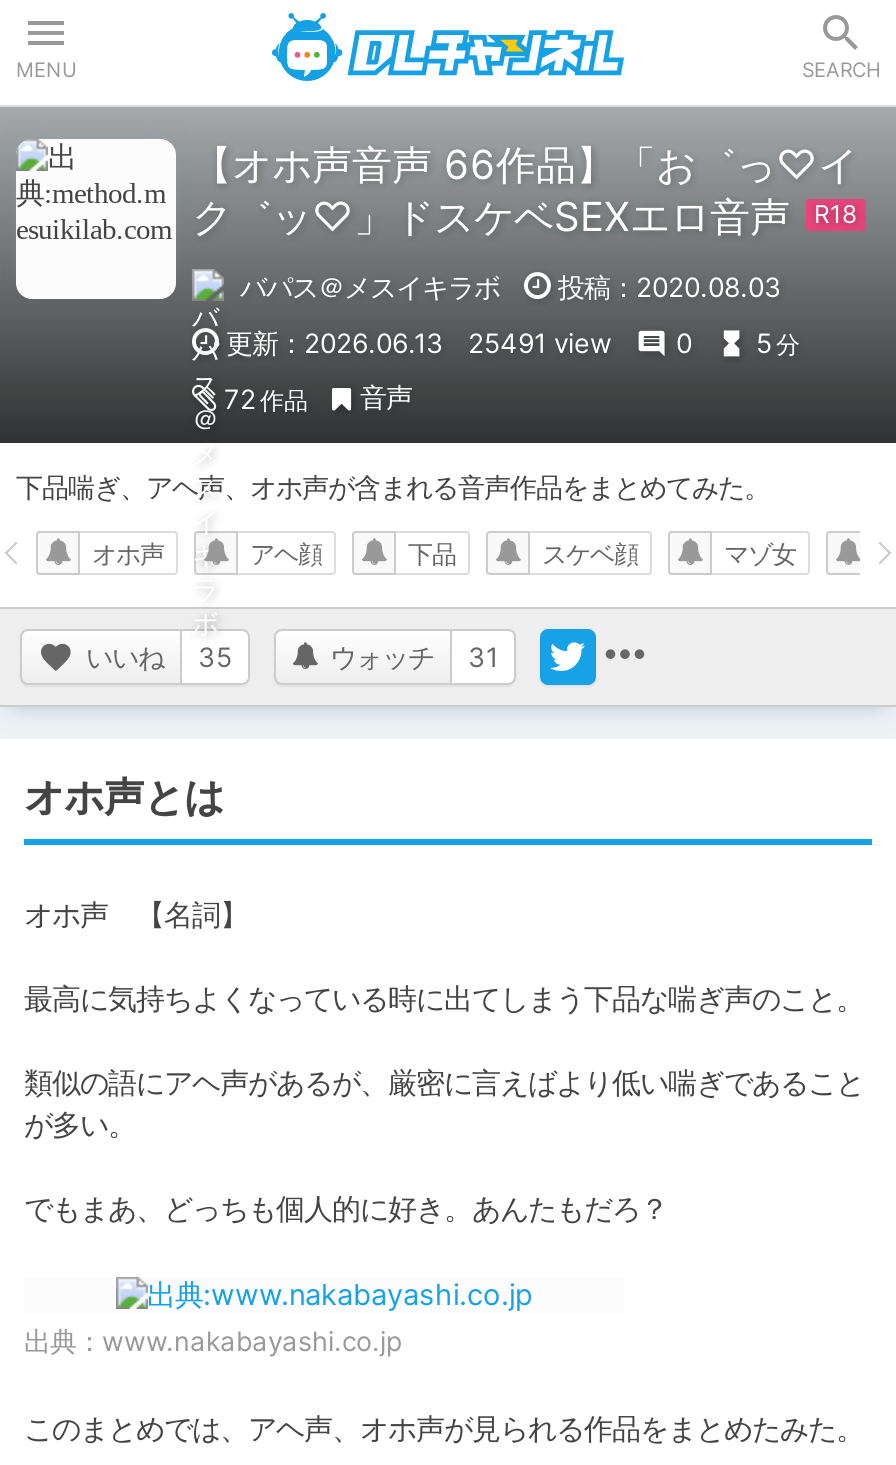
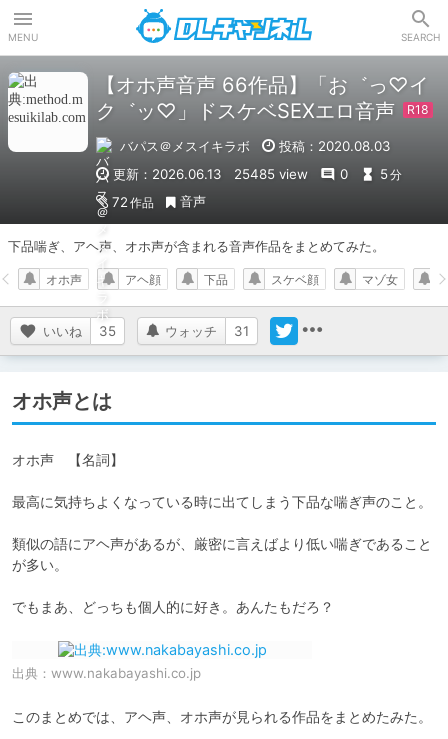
[226,326,800,358] 更新：2026.06.13 25491 view 0 5 分 -> [113,165,402,181] 更新：2026.06.13 25485 view 0 5 分

